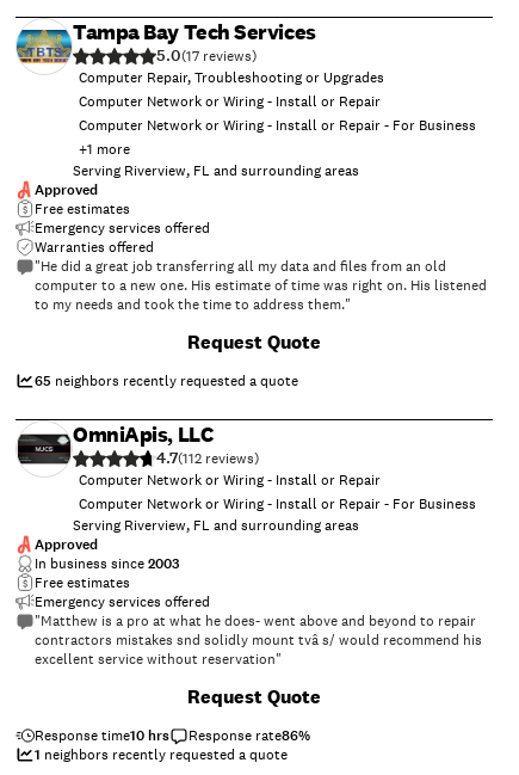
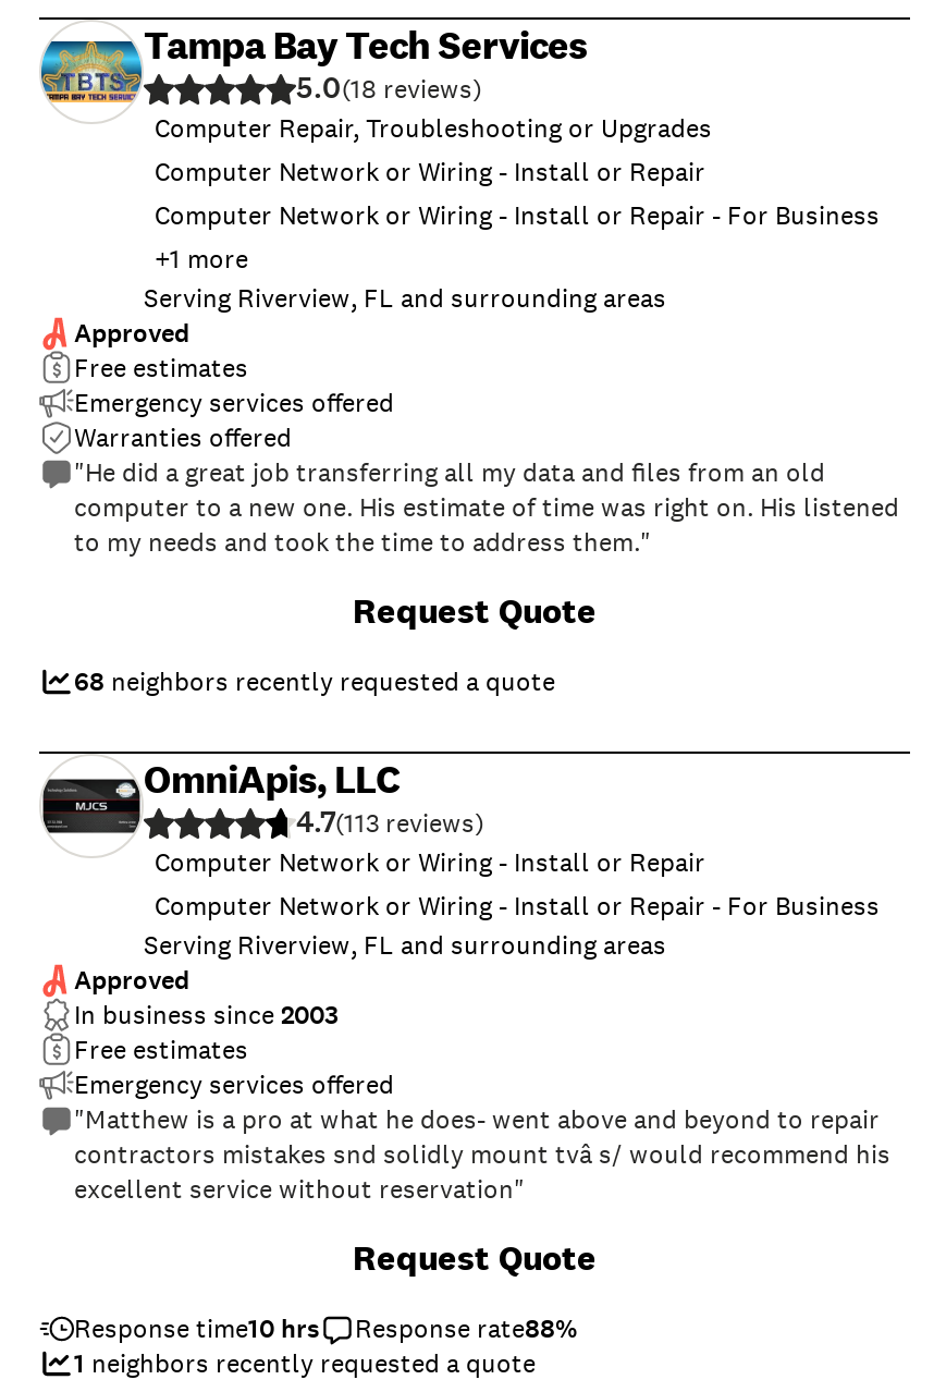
[156,44,199,67] 5.0(17 -> [296,68,377,109] 5.0(18
[35,371,298,390] 65 neighbors recently requested a quote -> [74,664,555,699] 68 neighbors recently requested a quote
[156,447,202,469] 4.7(112 -> [296,802,379,843] 4.7(113
[189,726,310,745] Response rate86% -> [355,1311,577,1346] Response rate88%

